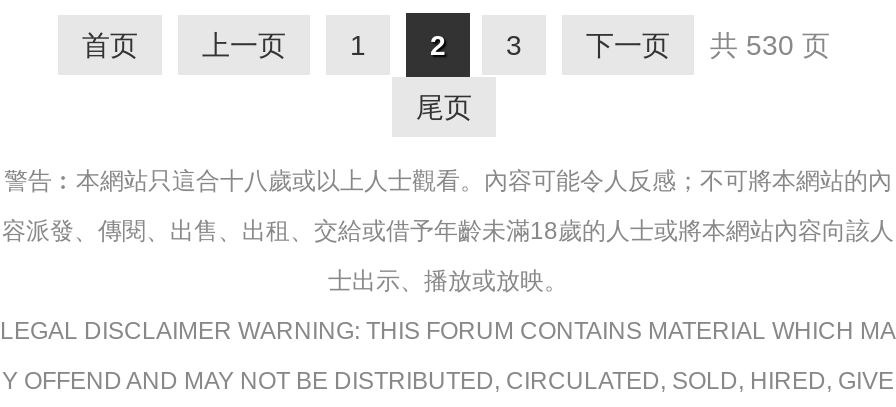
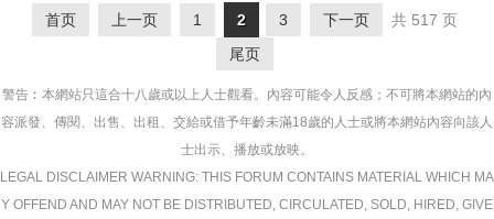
[82,29,838,61] 首页 上一页 1 2 3 下一页 共 530 页 -> [45,11,462,29] 首页 上一页 1 2 3 下一页 共 517 页

